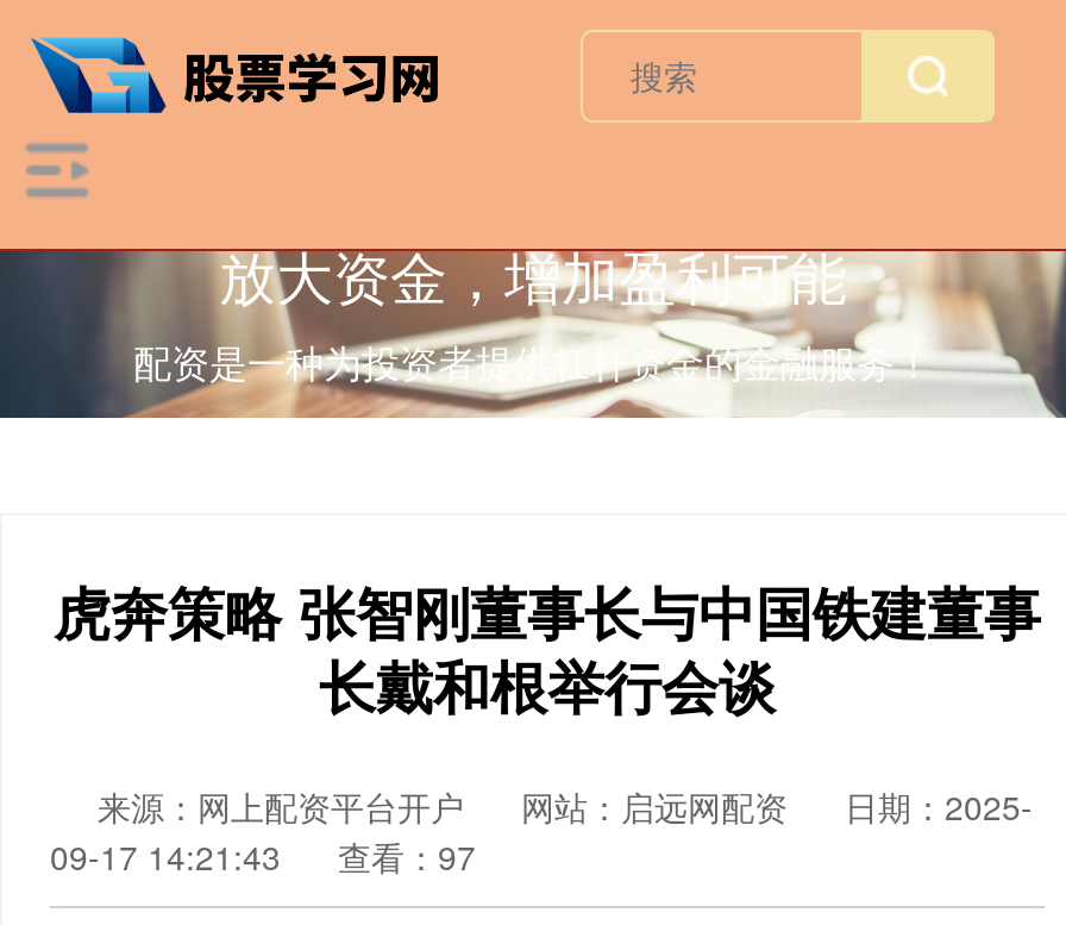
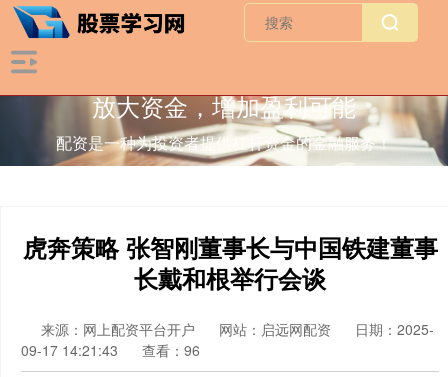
[50,832,476,880] 09-17 14:21:43 查看：97 -> [21,340,200,360] 09-17 14:21:43 查看：96

